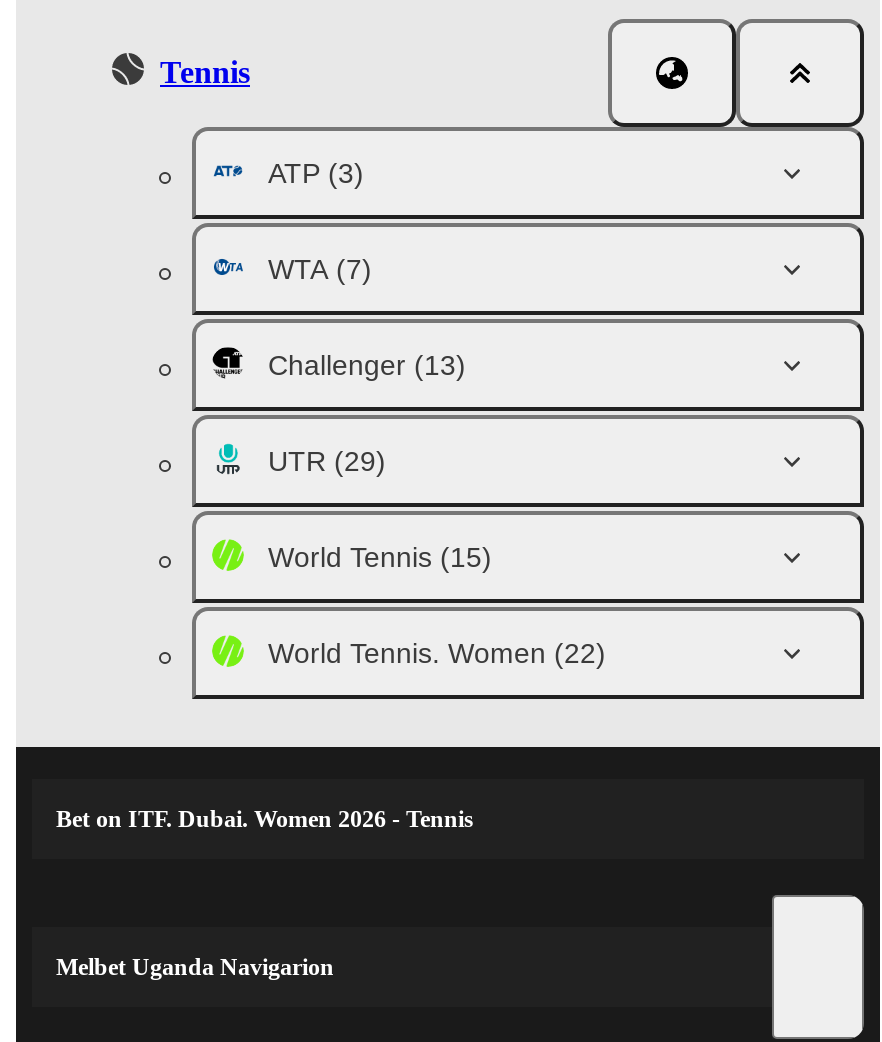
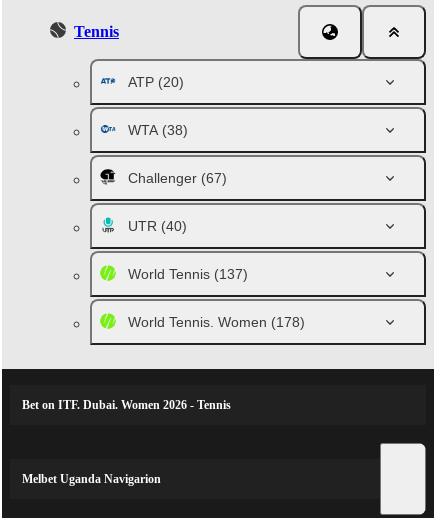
[268,157,364,189] ATP (3) -> [128,74,184,90] ATP (20)
[268,253,372,285] WTA (7) -> [128,122,188,138] WTA (38)
[268,349,466,381] Challenger (13) -> [128,170,227,186] Challenger (67)
[268,445,386,477] UTR (29) -> [128,218,187,234] UTR (40)
[268,541,492,573] World Tennis (15) -> [128,266,248,282] World Tennis (137)
[268,637,606,669] World Tennis. Women (22) -> [128,314,305,330] World Tennis. Women (178)

